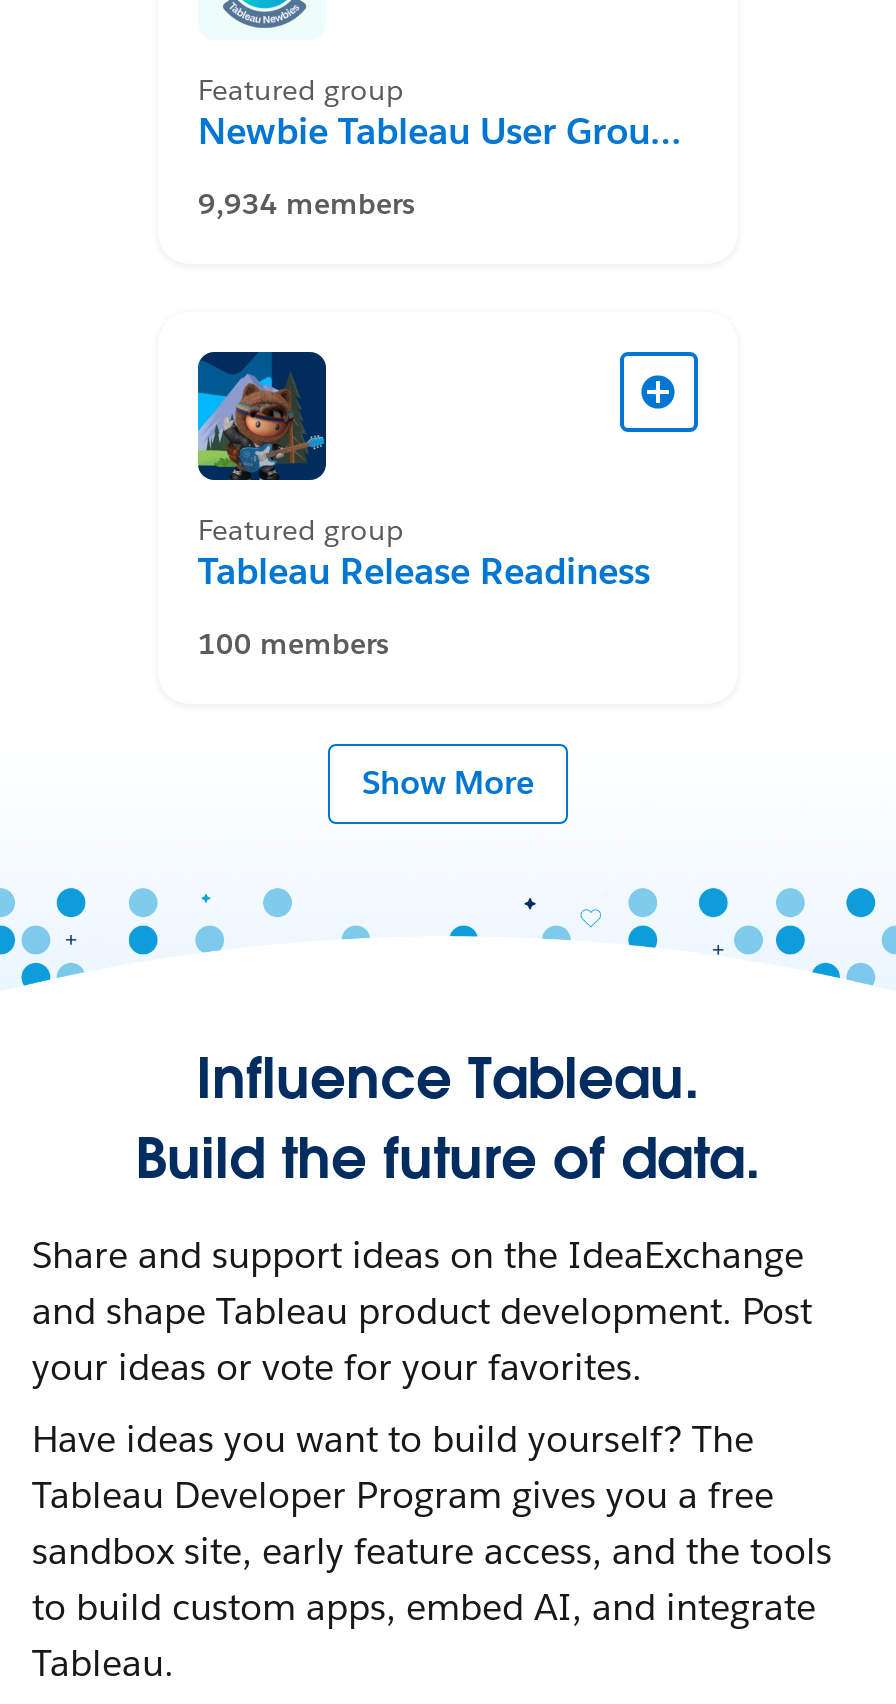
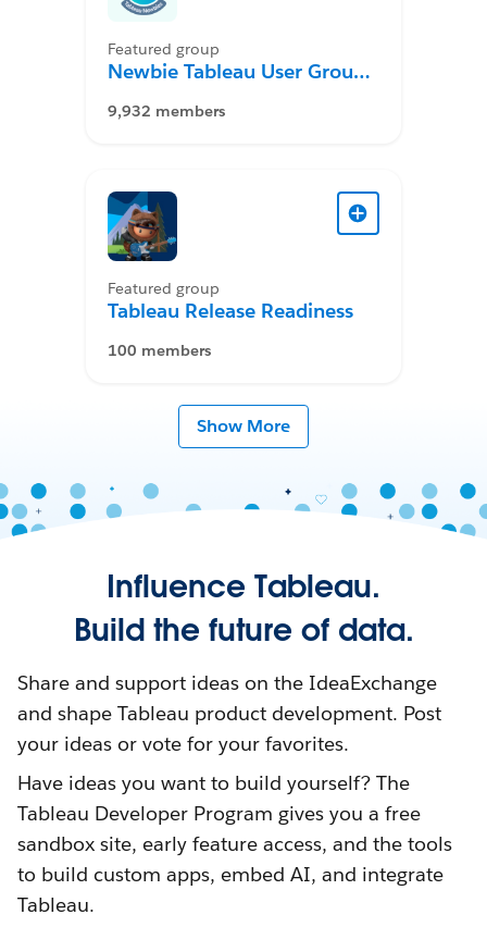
[198,186,414,222] 9,934 members -> [108,101,225,121] 9,932 members

